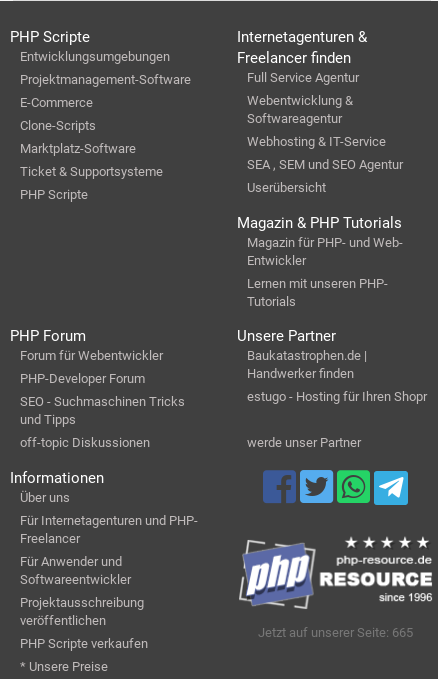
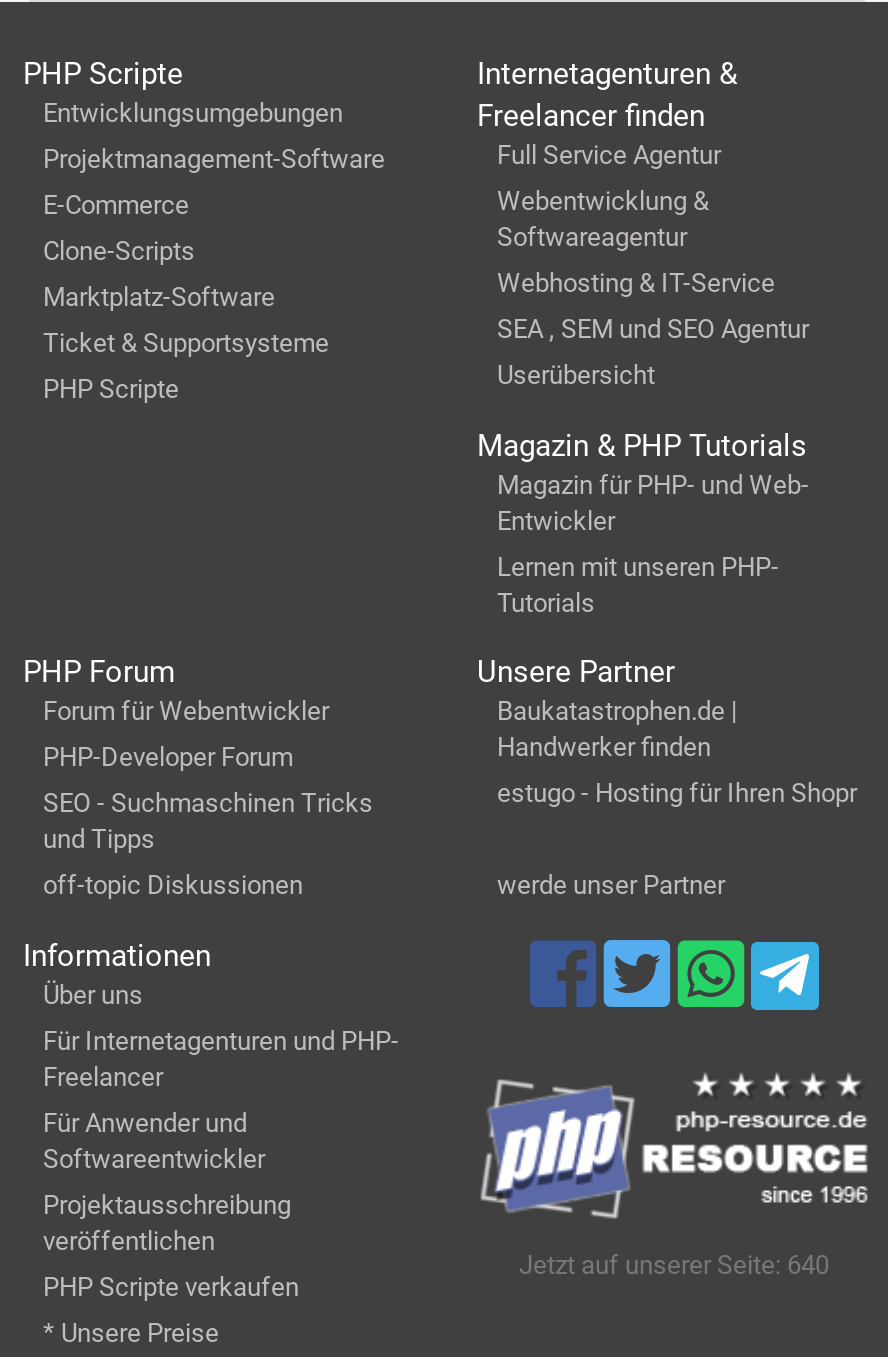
[258,625,413,640] Jetzt auf unserer Seite: 665 -> [519,1249,829,1279] Jetzt auf unserer Seite: 640

